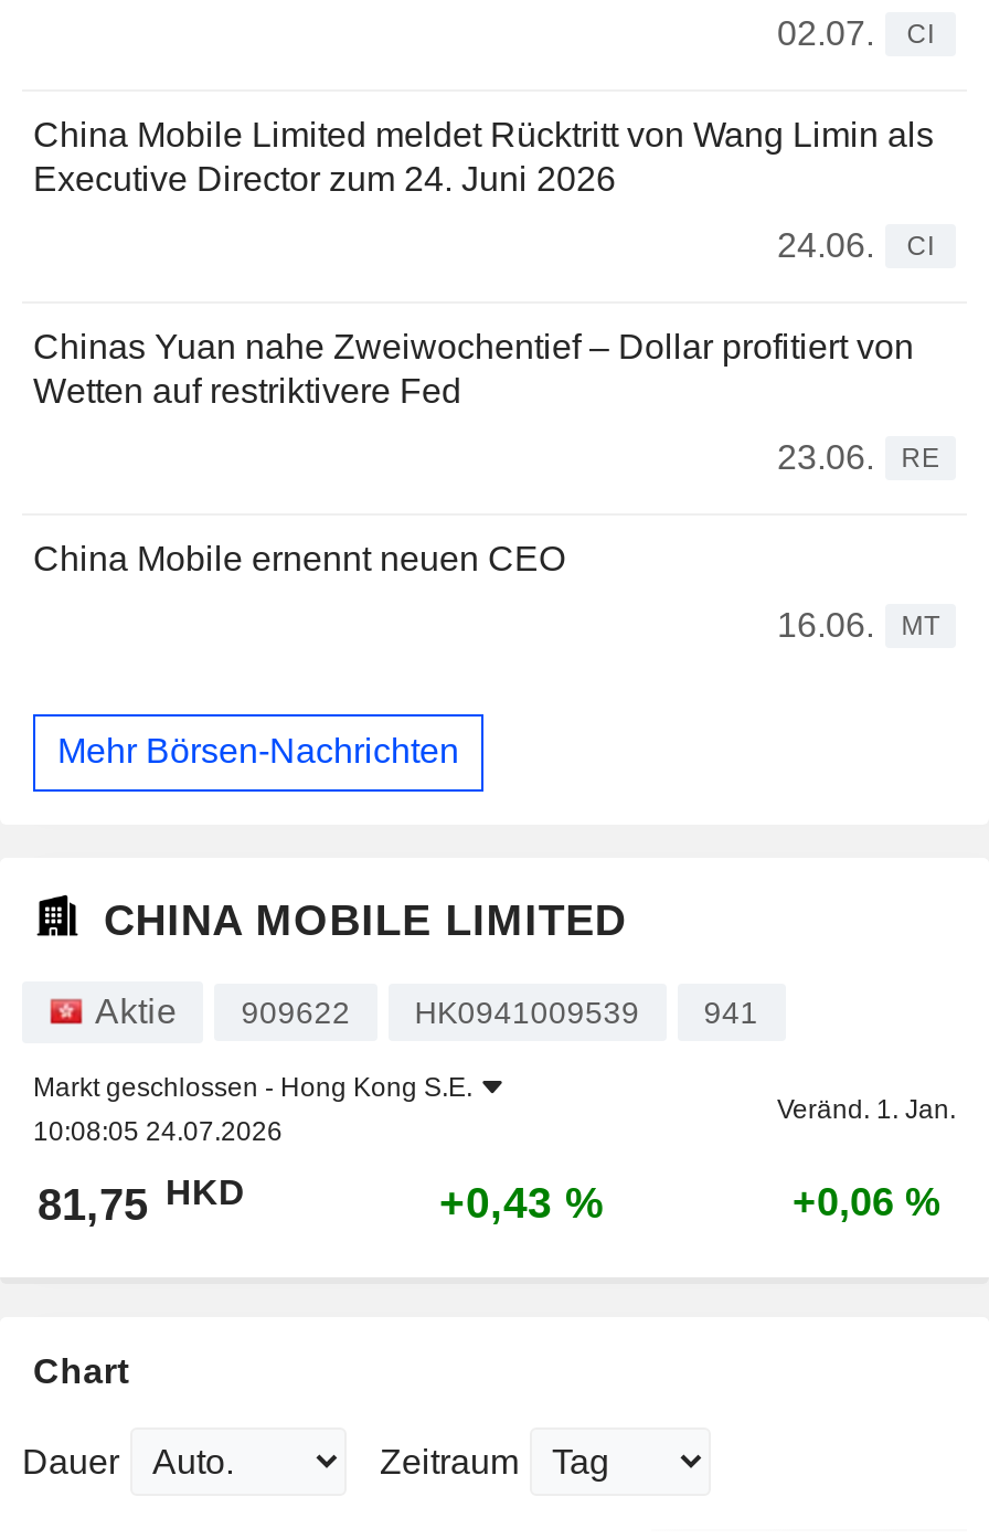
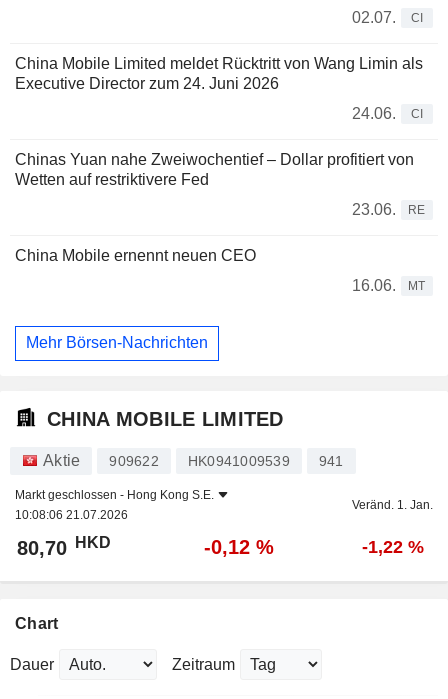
[33,1116,283,1147] 10:08:05 24.07.2026 -> [15,508,128,522] 10:08:06 21.07.2026
[38,1172,245,1229] 81,75 HKD -> [17,533,111,559] 80,70 HKD
[439,1178,605,1227] +0,43 % -> [204,536,274,558] -0,12 %
[793,1180,940,1224] +0,06 % -> [361,537,423,557] -1,22 %

